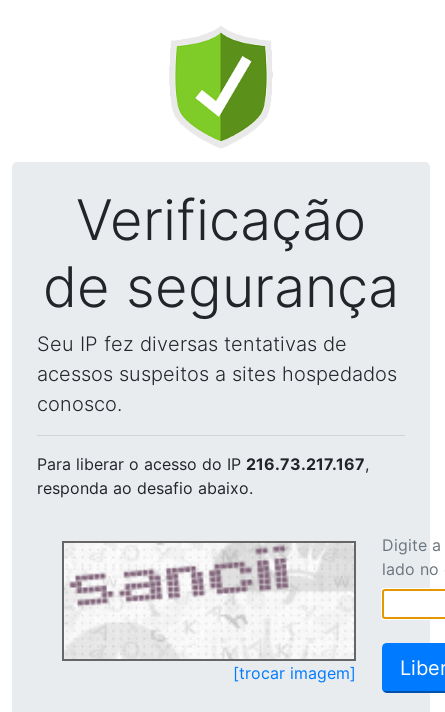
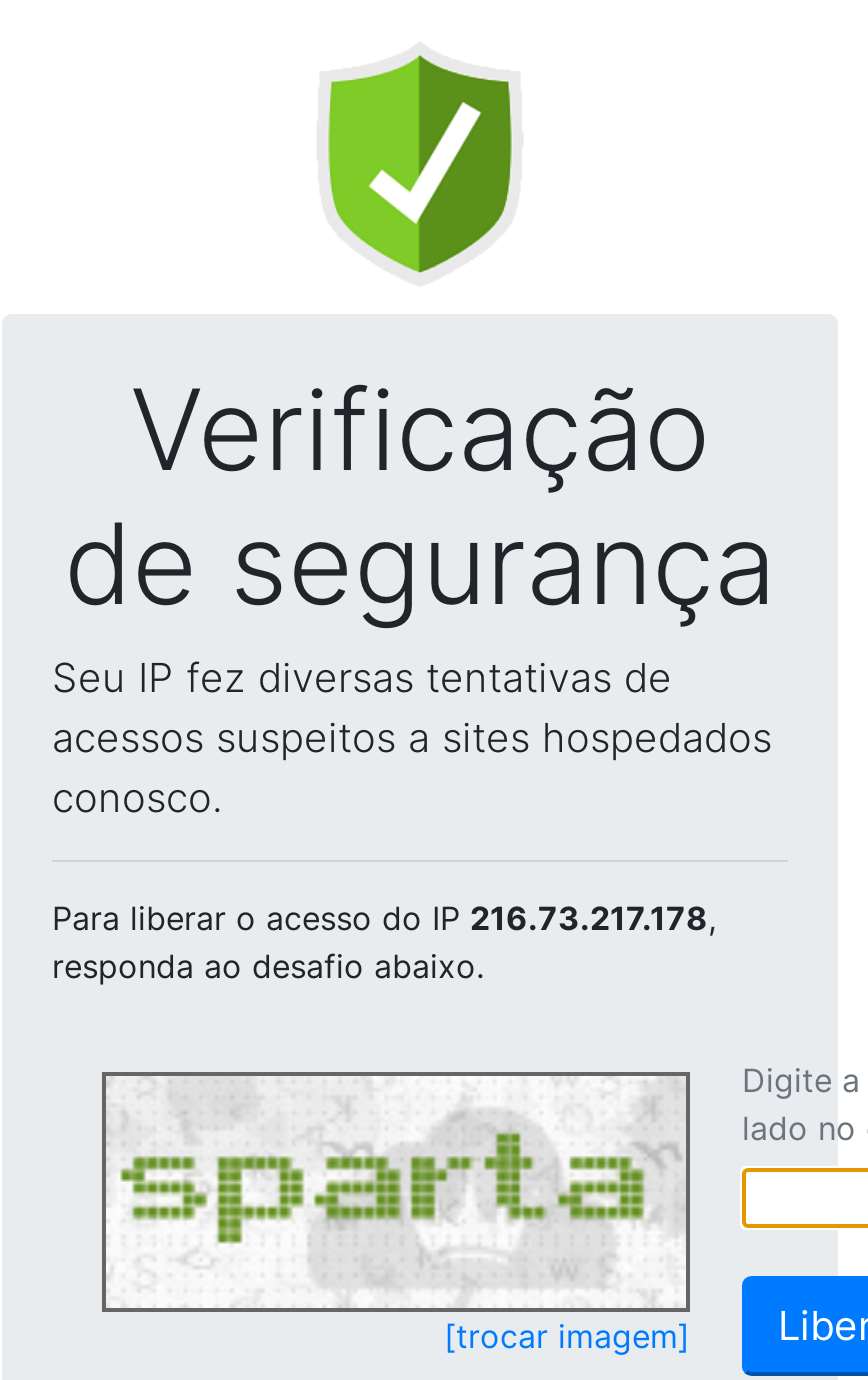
[37,454,369,474] Para liberar o acesso do IP 216.73.217.167, -> [52,898,716,938] Para liberar o acesso do IP 216.73.217.178,
[69,545,341,656] [image] -> [118,1078,660,1304] [image]

